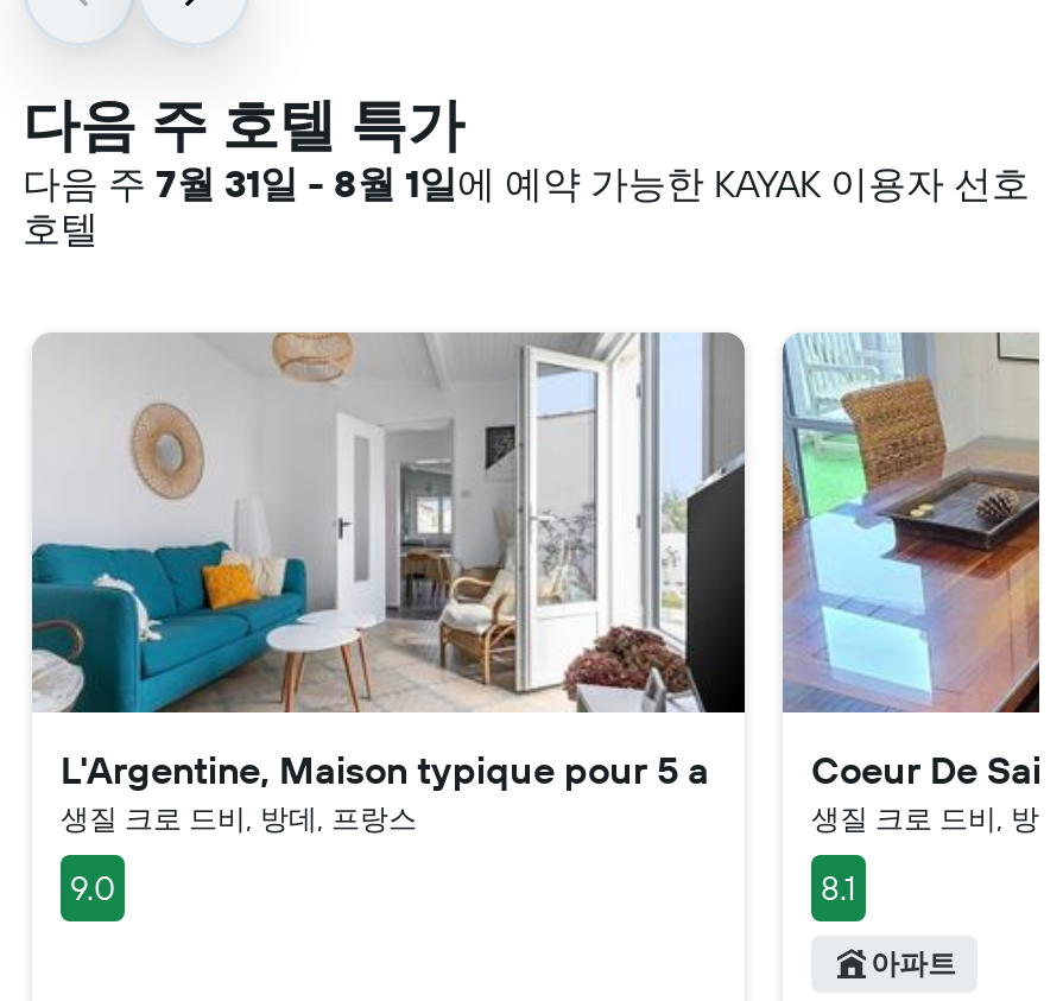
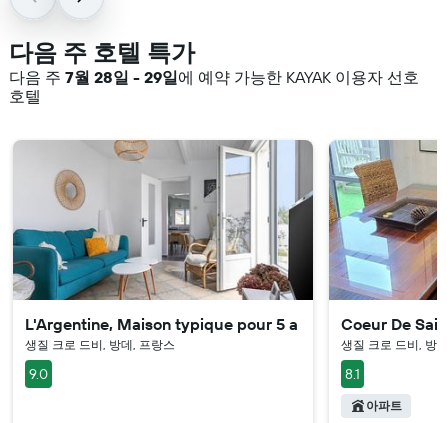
[23,159,1030,207] 다음 주 7월 31일 - 8월 1일에 예약 가능한 KAYAK 이용자 선호 -> [9,67,419,87] 다음 주 7월 28일 - 29일에 예약 가능한 KAYAK 이용자 선호

